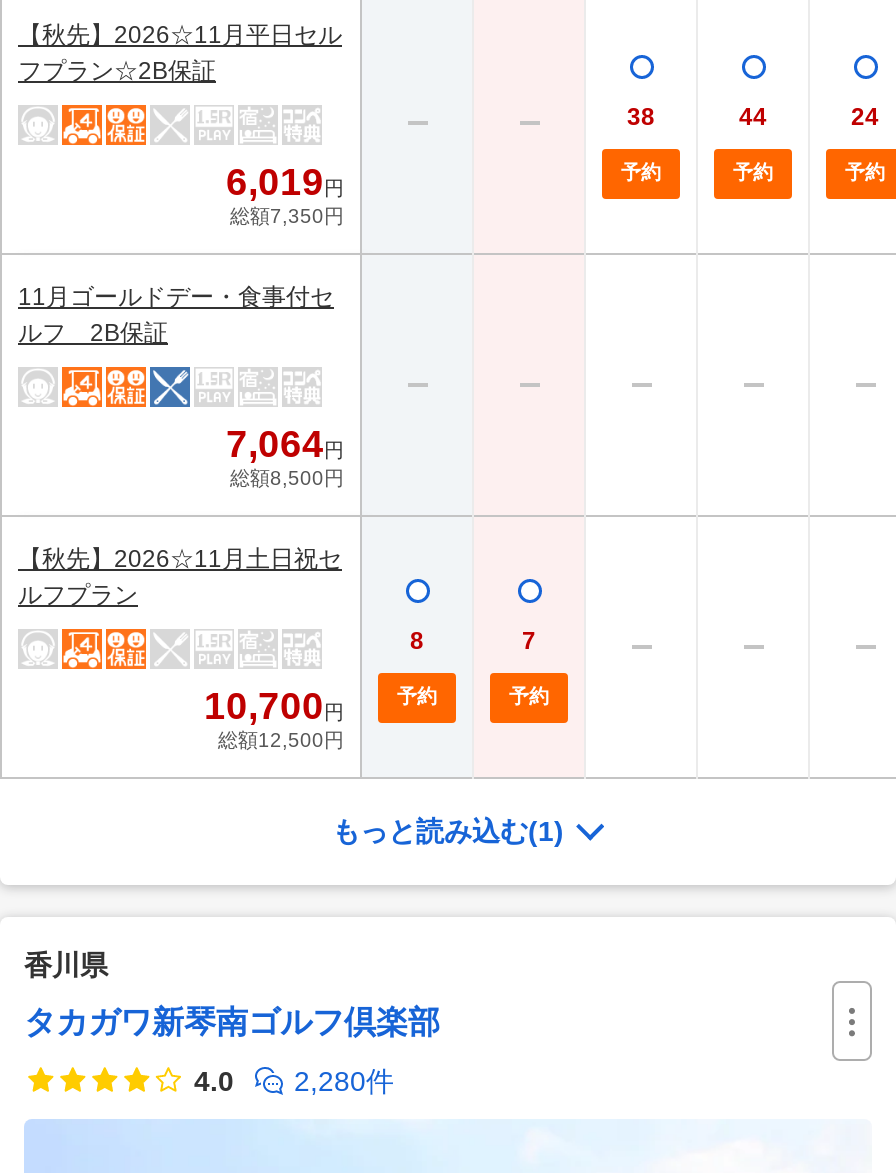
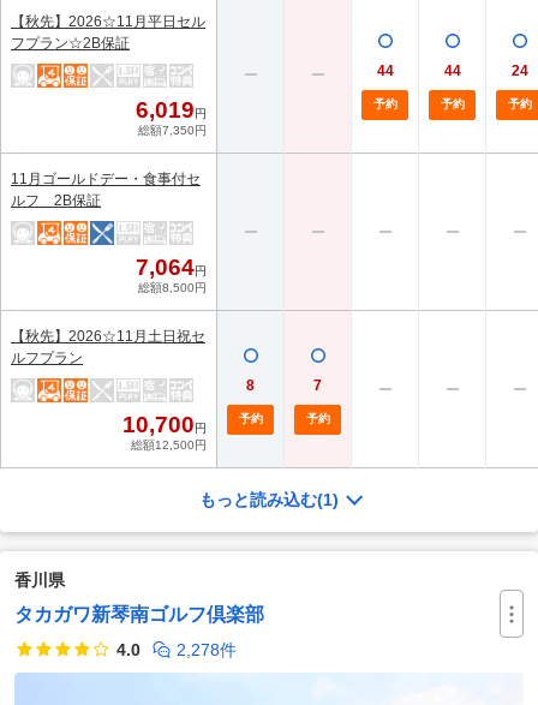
[627,103,655,131] 38 -> [376,62,393,79] 44
[194,1065,394,1097] 4.0 2,280件 -> [116,640,237,659] 4.0 2,278件

